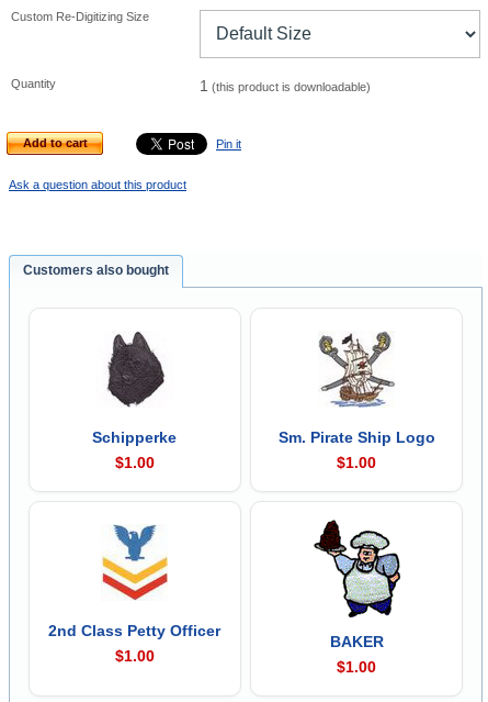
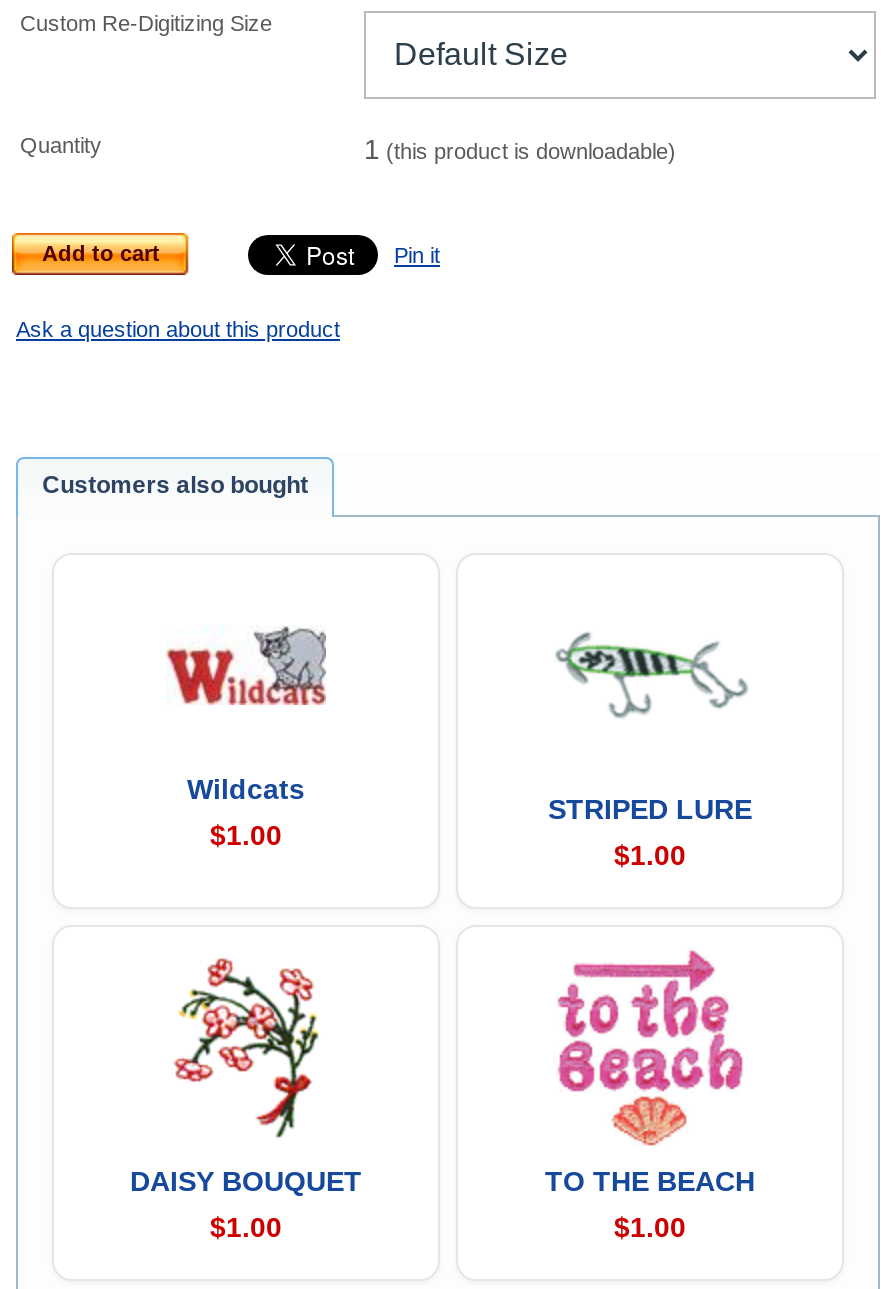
[92,331,179,446] [image] | Schipperke -> [166,597,328,804] [image] | Wildcats
[278,331,435,446] [image] | Sm. Pirate Ship Logo -> [548,597,752,824] [image] | STRIPED LURE
[49,524,221,639] [image] | 2nd Class Petty Officer -> [130,957,362,1196] [image] | DAISY BOUQUET
[307,520,406,650] [image] | BAKER -> [545,949,755,1196] [image] | TO THE BEACH

